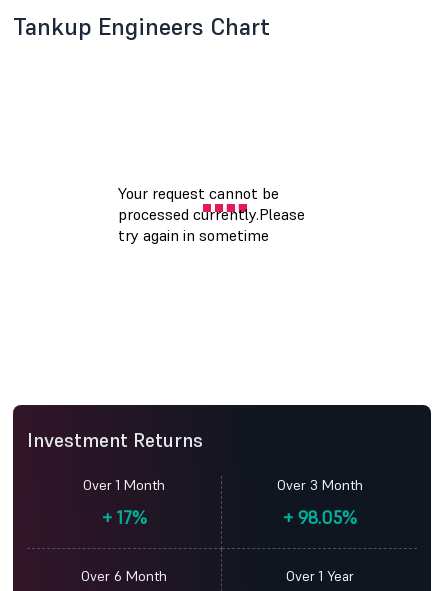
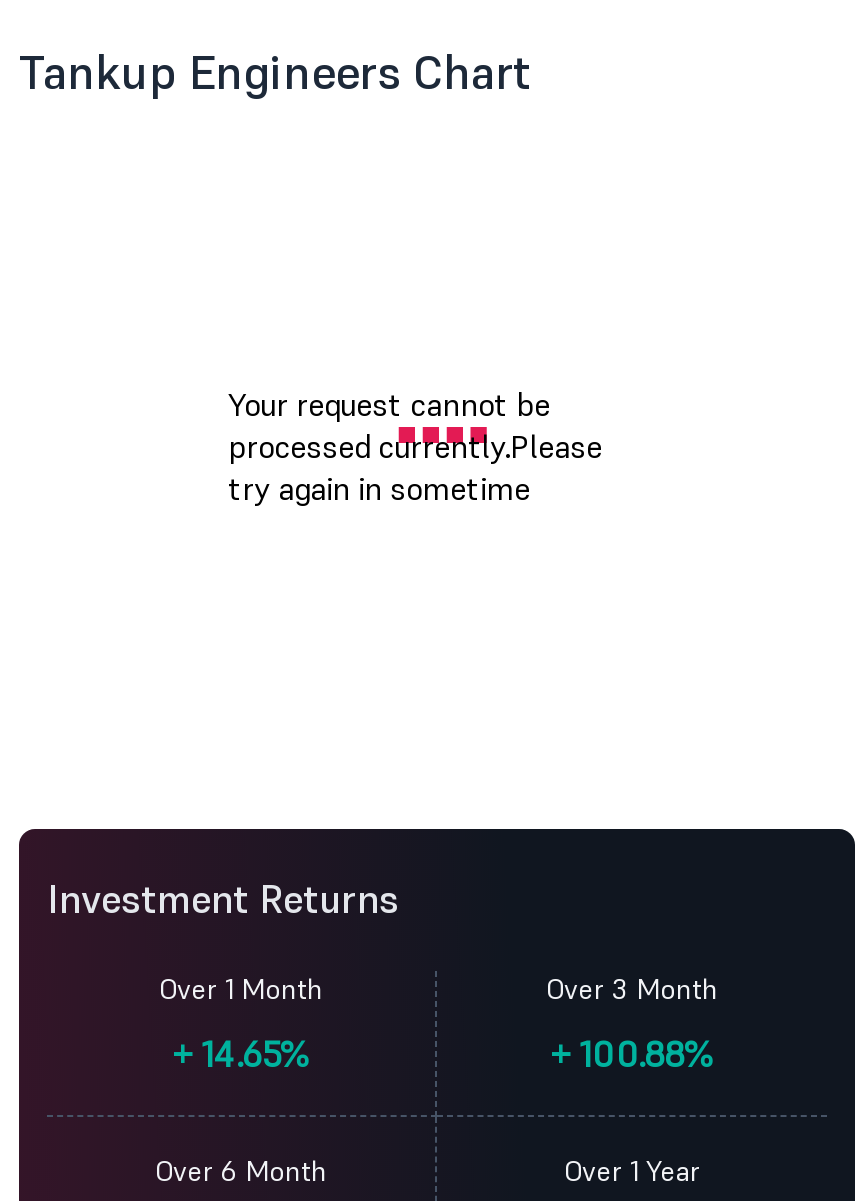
[101,506,146,529] + 17% -> [172,1031,310,1077] + 14.65%
[282,506,356,529] + 98.05% -> [550,1031,714,1077] + 100.88%

